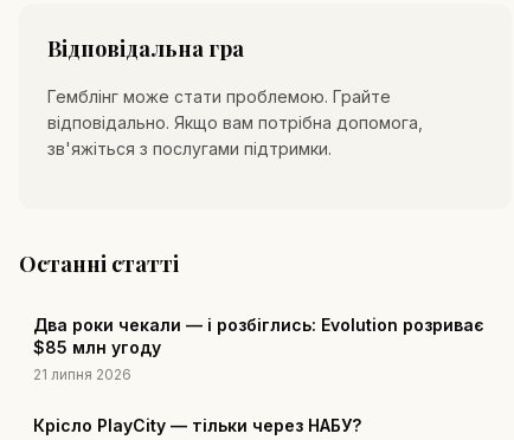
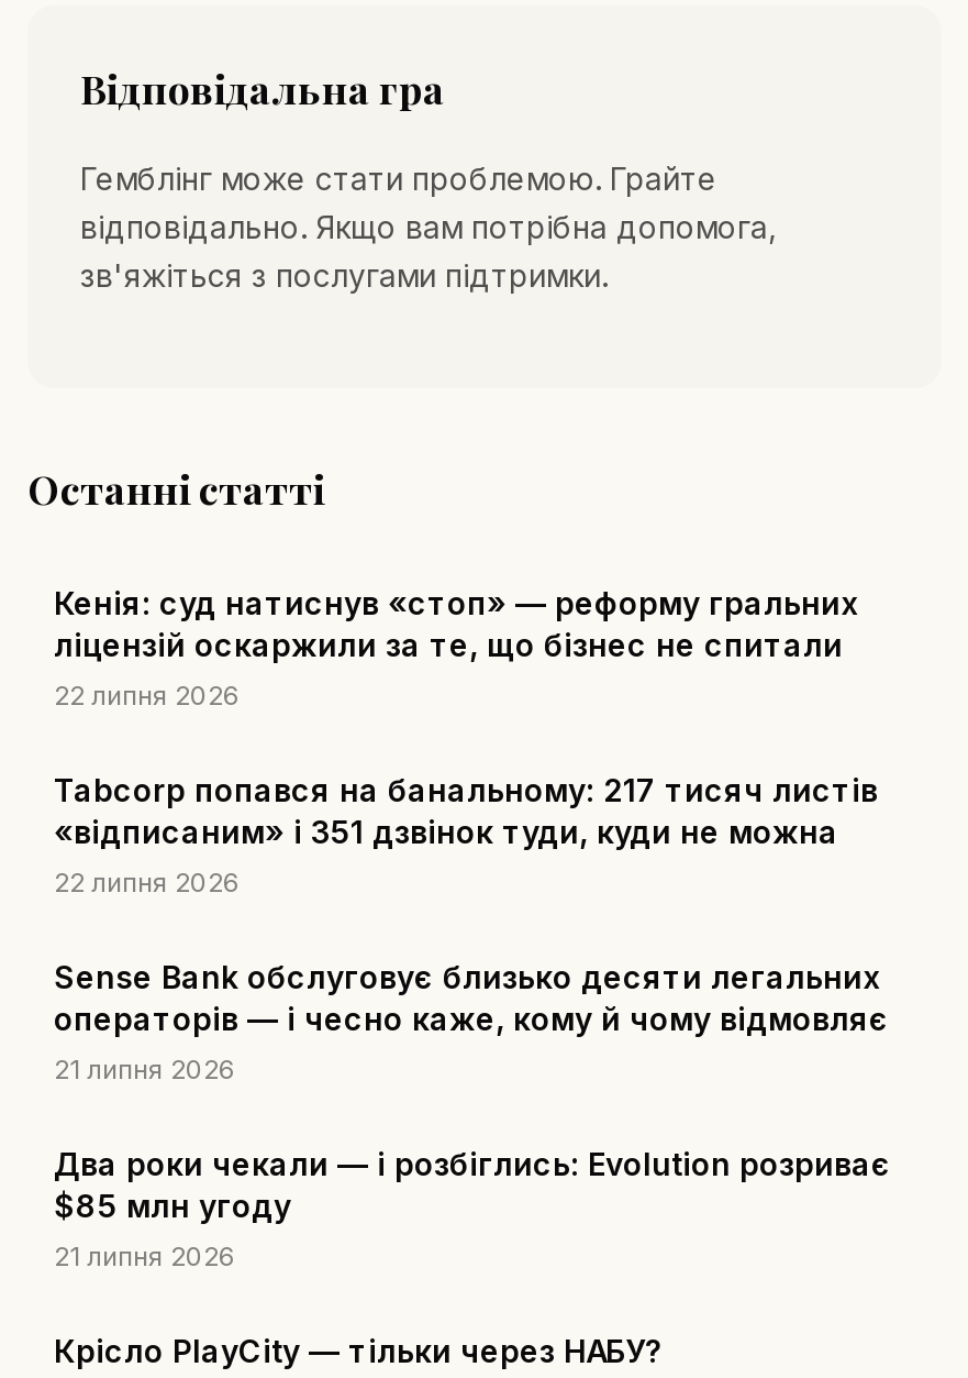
none -> [54,585,889,1086] Кенія: суд натиснув «стоп» — реформу гральних | ліцензій оскаржили за те, що бізнес не спитали | 22 липня 2026 | Tabcorp попався на банальному: 217 тисяч листів | «відписаним» і 351 дзвінок туди, куди не можна | 22 липня 2026 | Sense Bank обслуговує близько десяти легальних | операторів — і чесно каже, кому й чому відмовляє | 21 липня 2026

